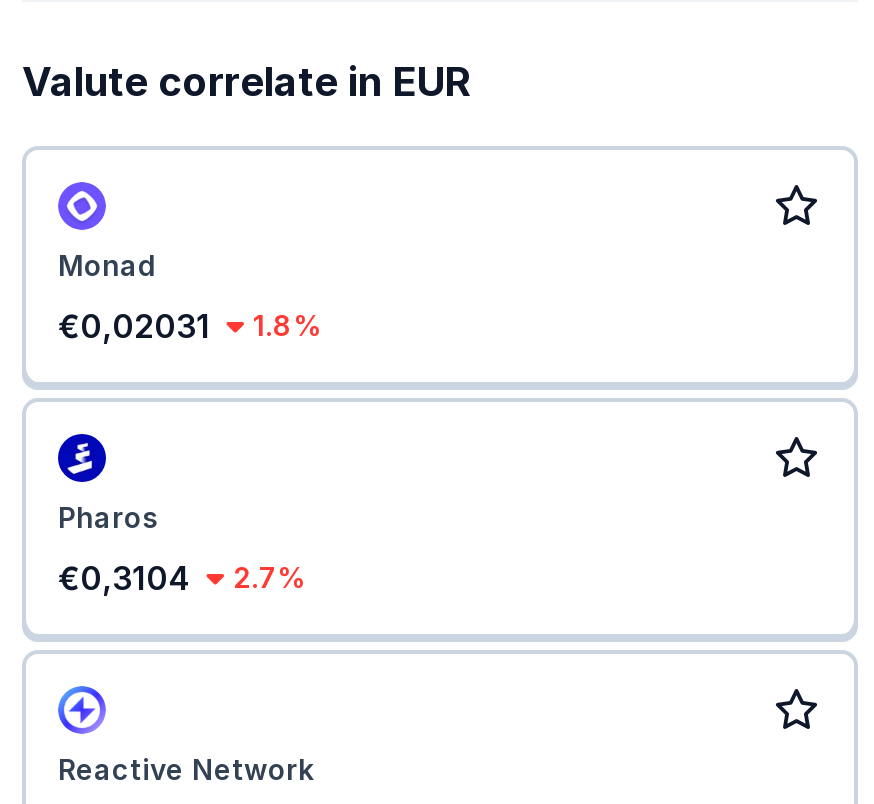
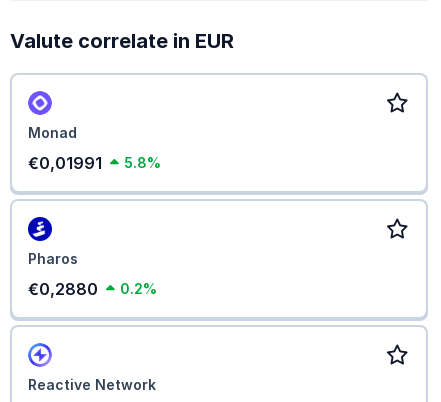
[58,306,210,346] €0,02031 -> [28,153,102,173] €0,01991
[253,308,321,342] 1.8% -> [123,154,160,171] 5.8%
[58,558,190,598] €0,3104 -> [28,279,98,299] €0,2880
[233,560,305,594] 2.7% -> [119,280,156,297] 0.2%

